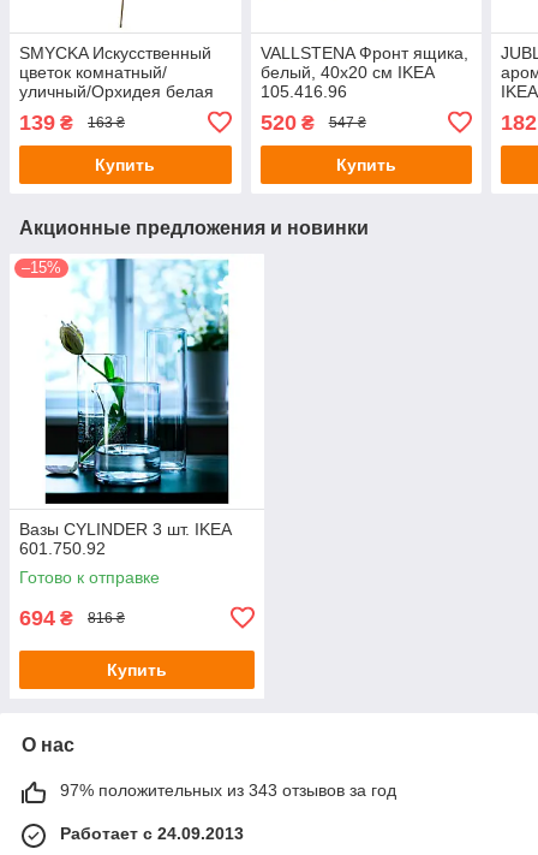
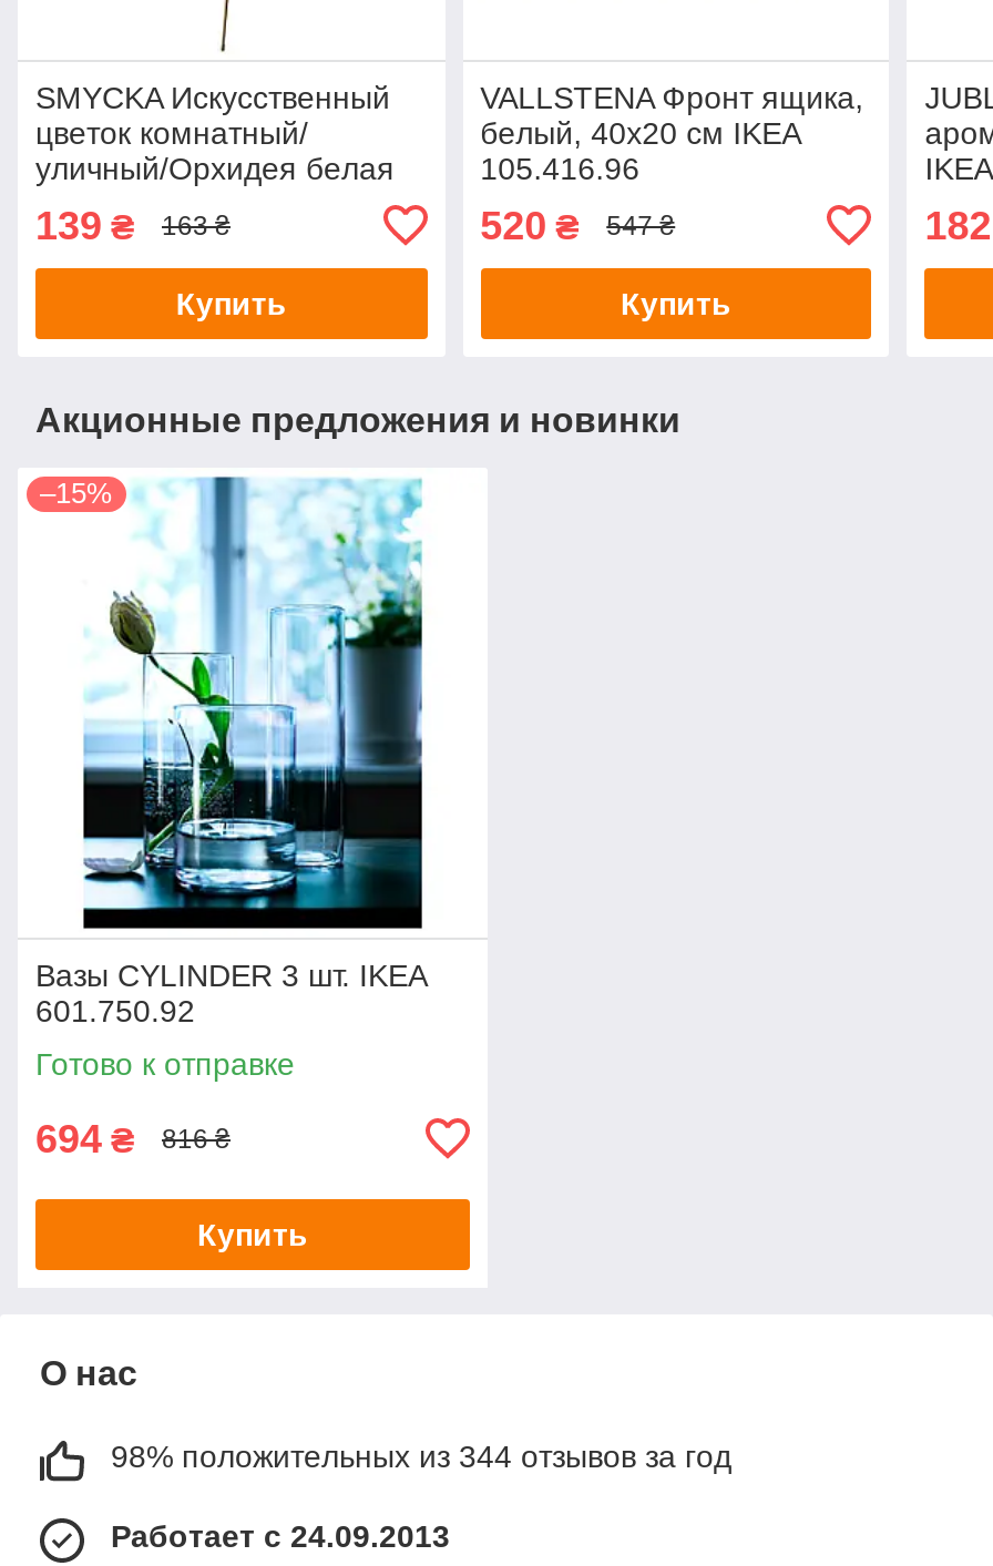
[60,780,396,799] 97% положительных из 343 отзывов за год -> [111,1438,731,1474] 98% положительных из 344 отзывов за год

